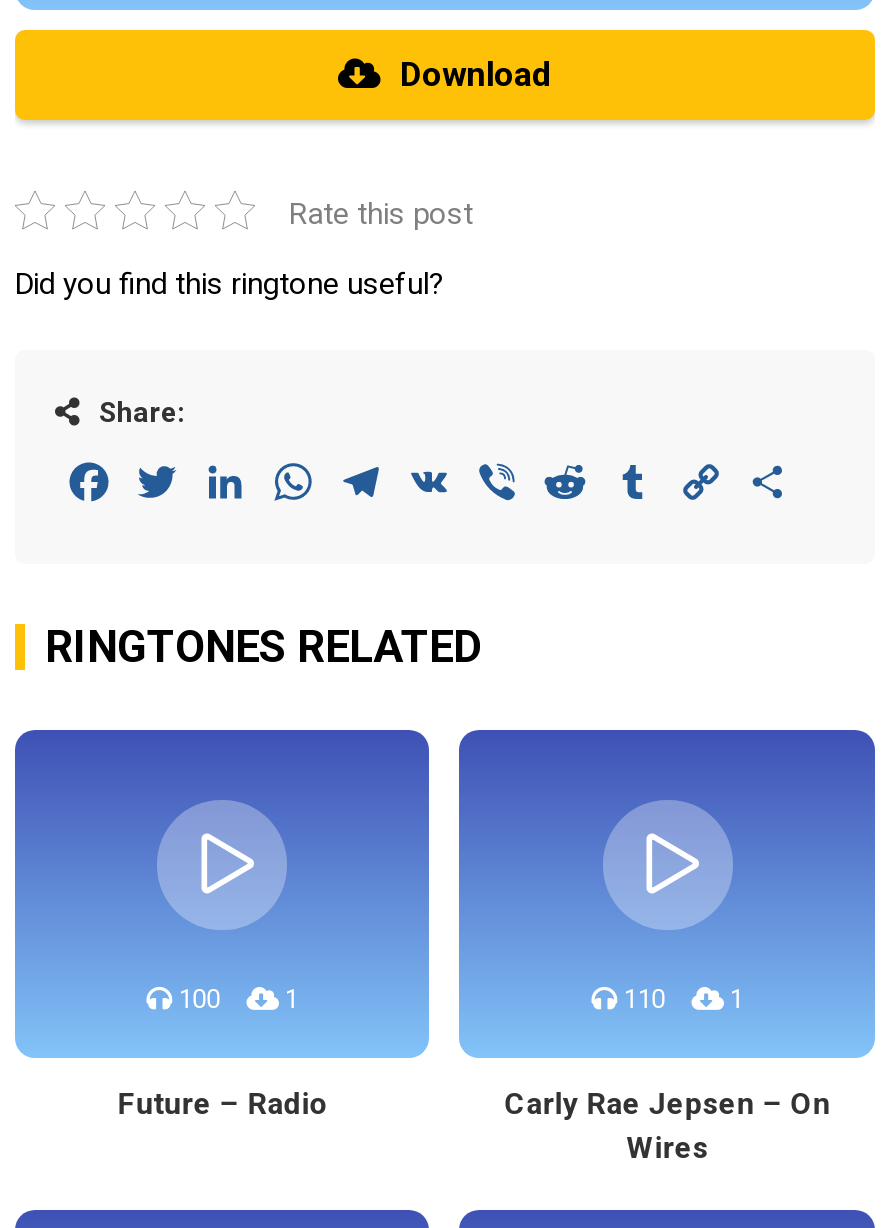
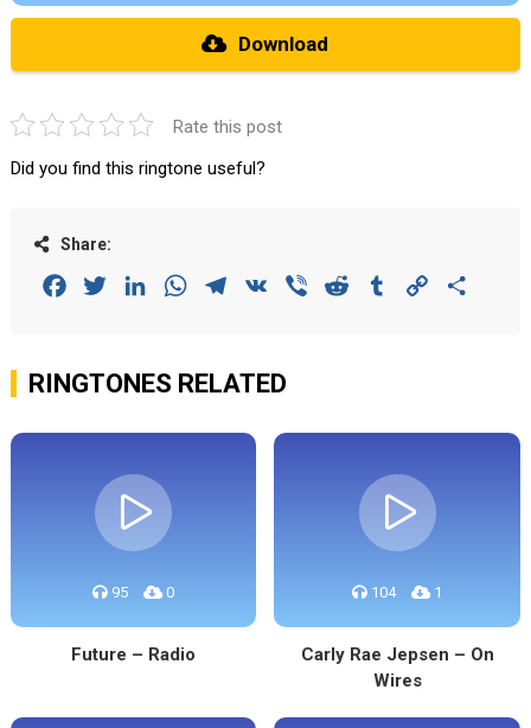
[172,984,220,1014] 100 -> [108,583,128,601] 95
[278,984,298,1014] 1 -> [163,583,174,601] 0
[617,984,743,1014] 110 1 -> [368,583,442,601] 104 1

